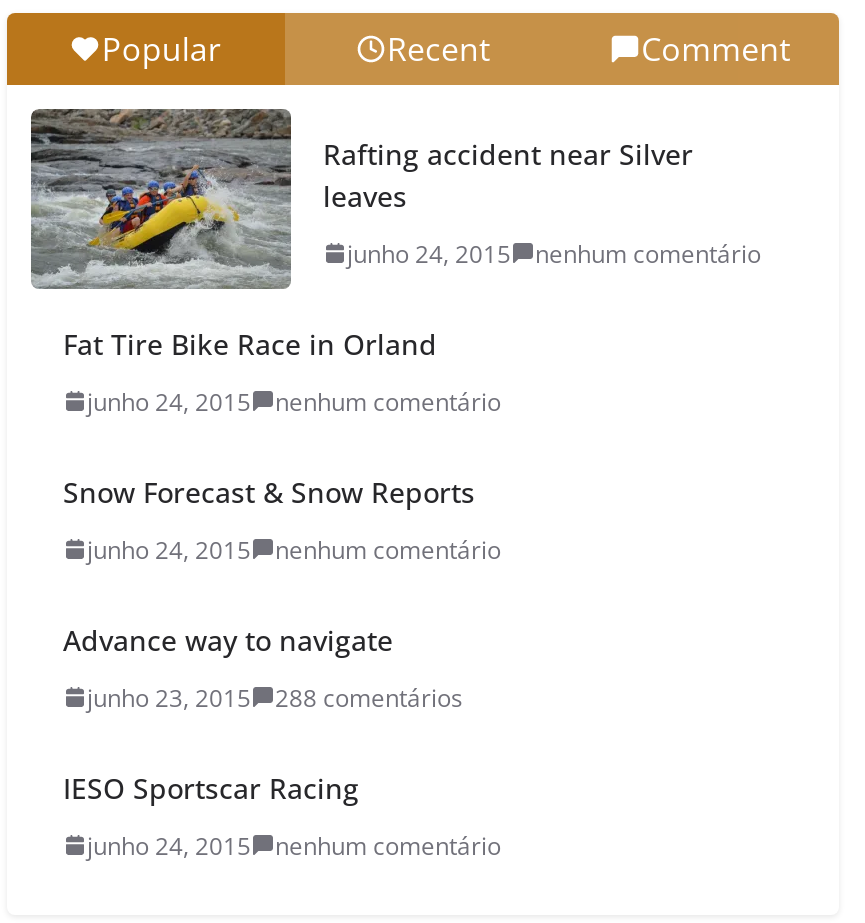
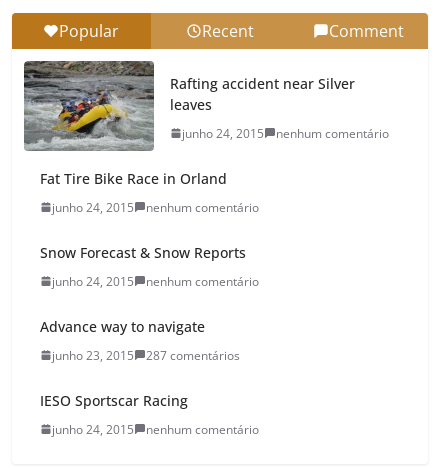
[87,680,463,714] junho 23, 2015 288 comentários -> [52,347,240,364] junho 23, 2015 287 comentários

